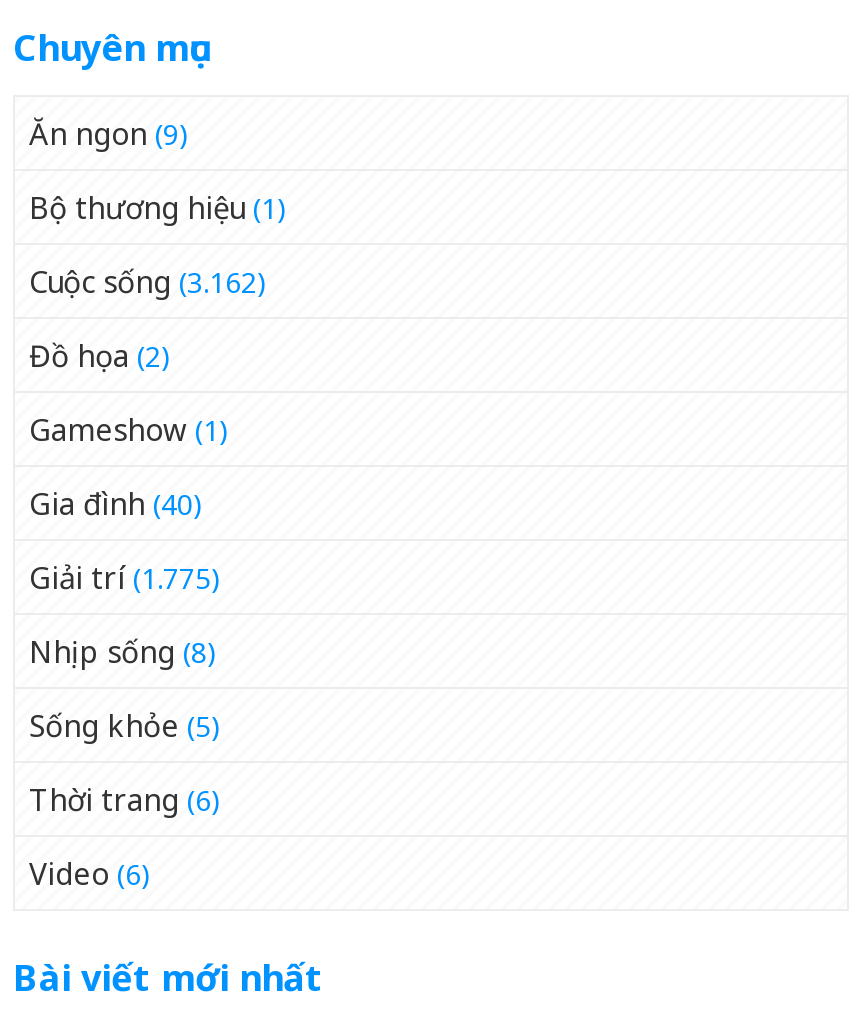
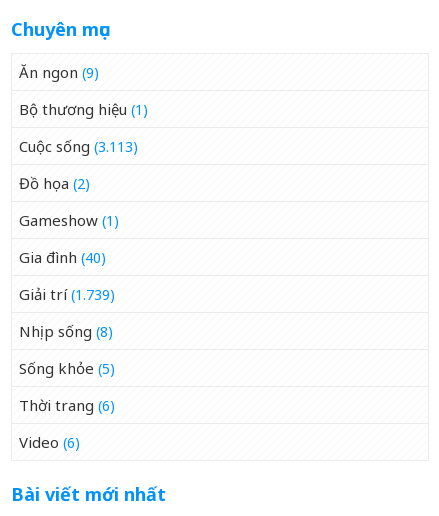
[29,261,267,301] Cuộc sống (3.162) -> [19,136,138,156] Cuộc sống (3.113)
[29,557,221,597] Giải trí (1.775) -> [19,284,115,304] Giải trí (1.739)

